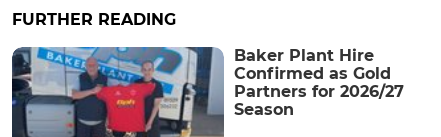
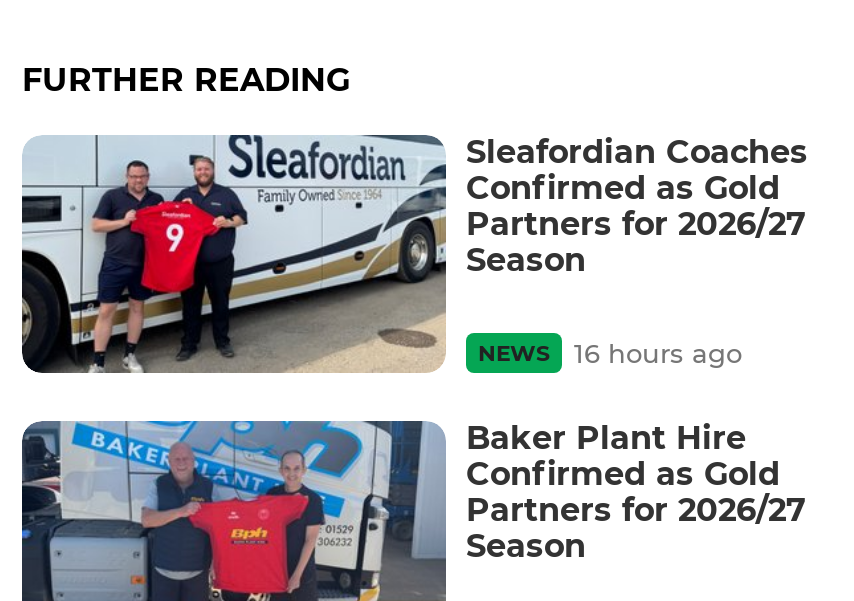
none -> [22,133,808,387] [image] | Sleafordian Coaches | Confirmed as Gold | Partners for 2026/27 | Season | NEWS | 16 hours ago

